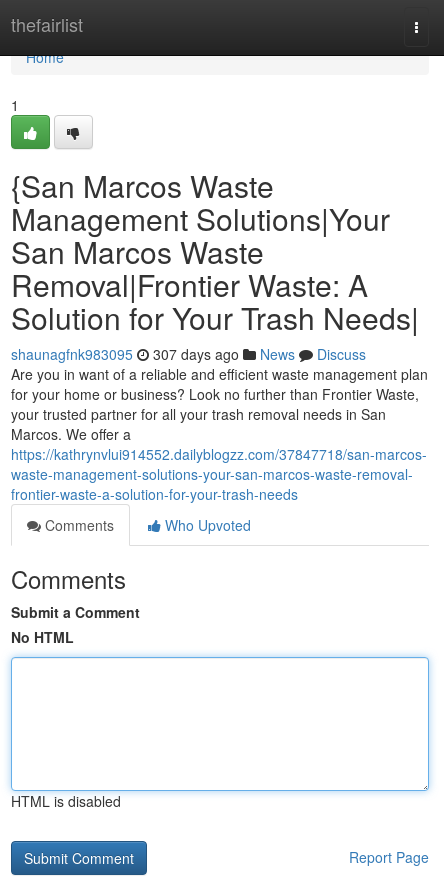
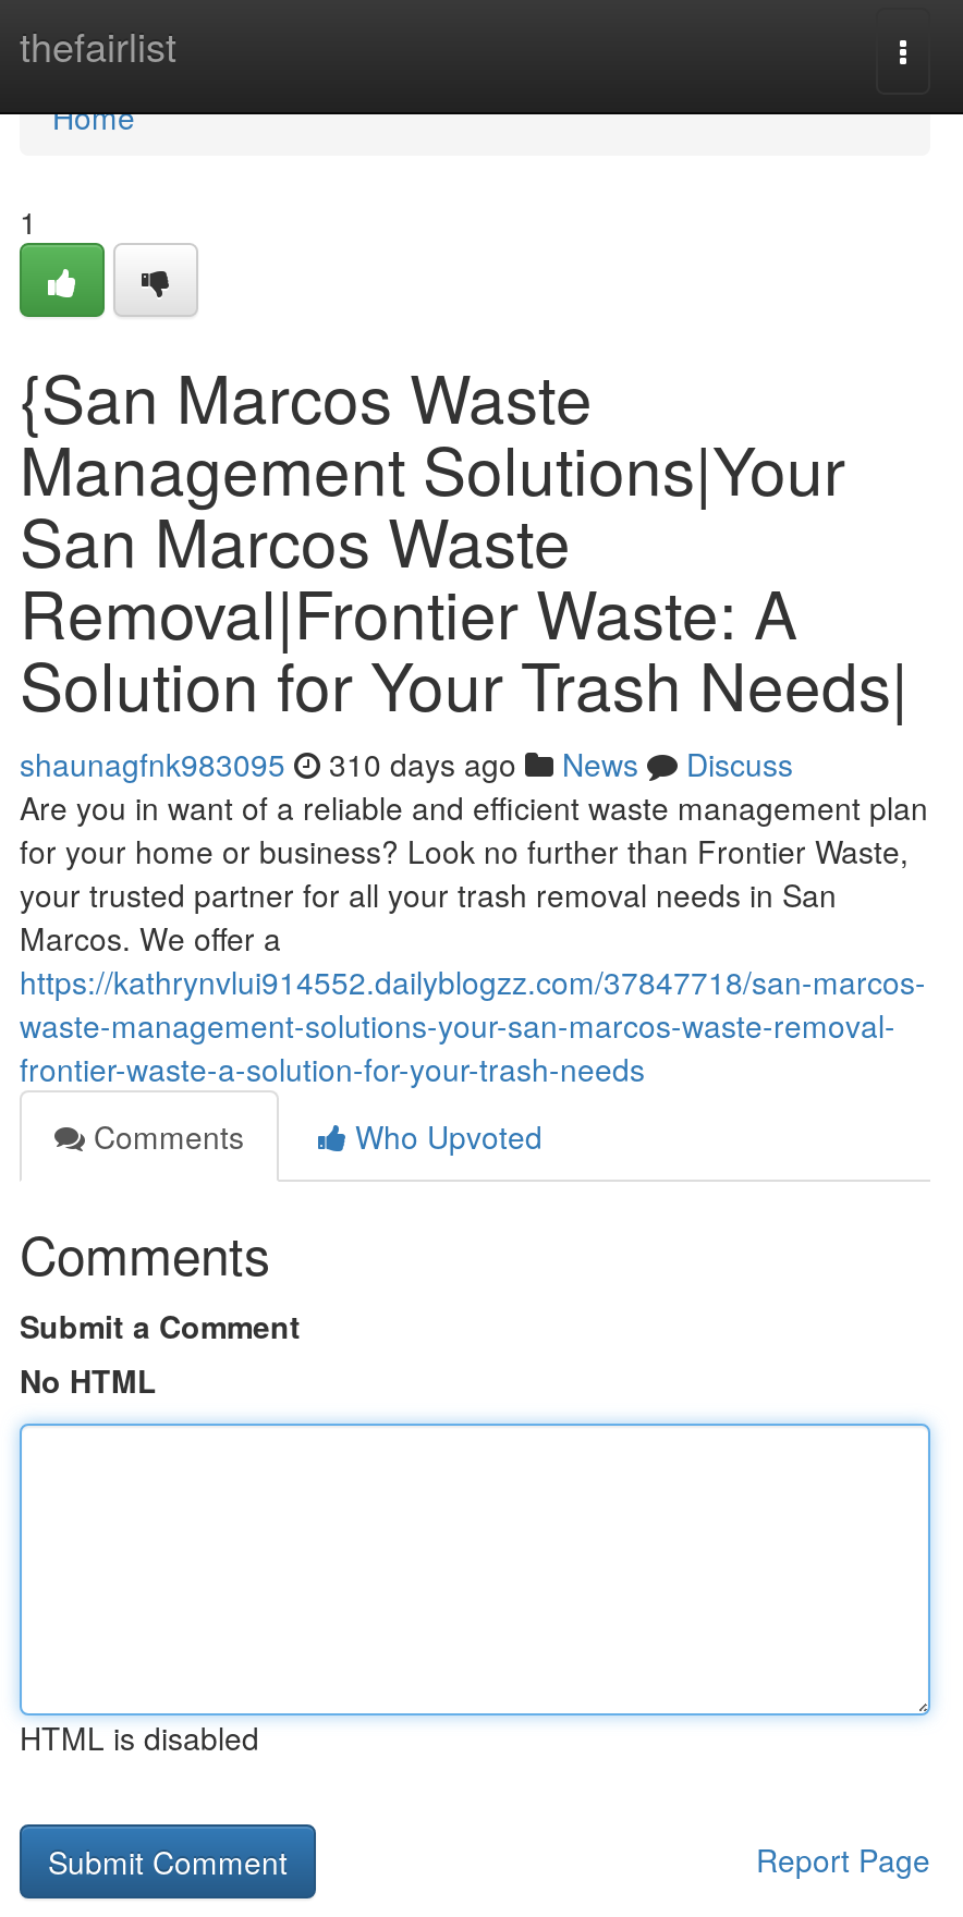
[11,344,366,364] shaunagfnk983095 307 days ago News Discuss -> [20,742,793,785] shaunagfnk983095 310 days ago News Discuss

